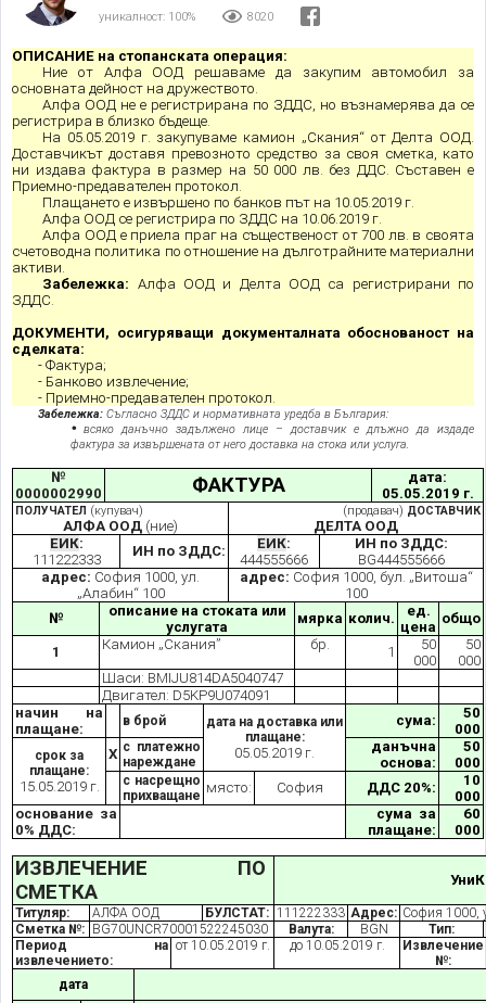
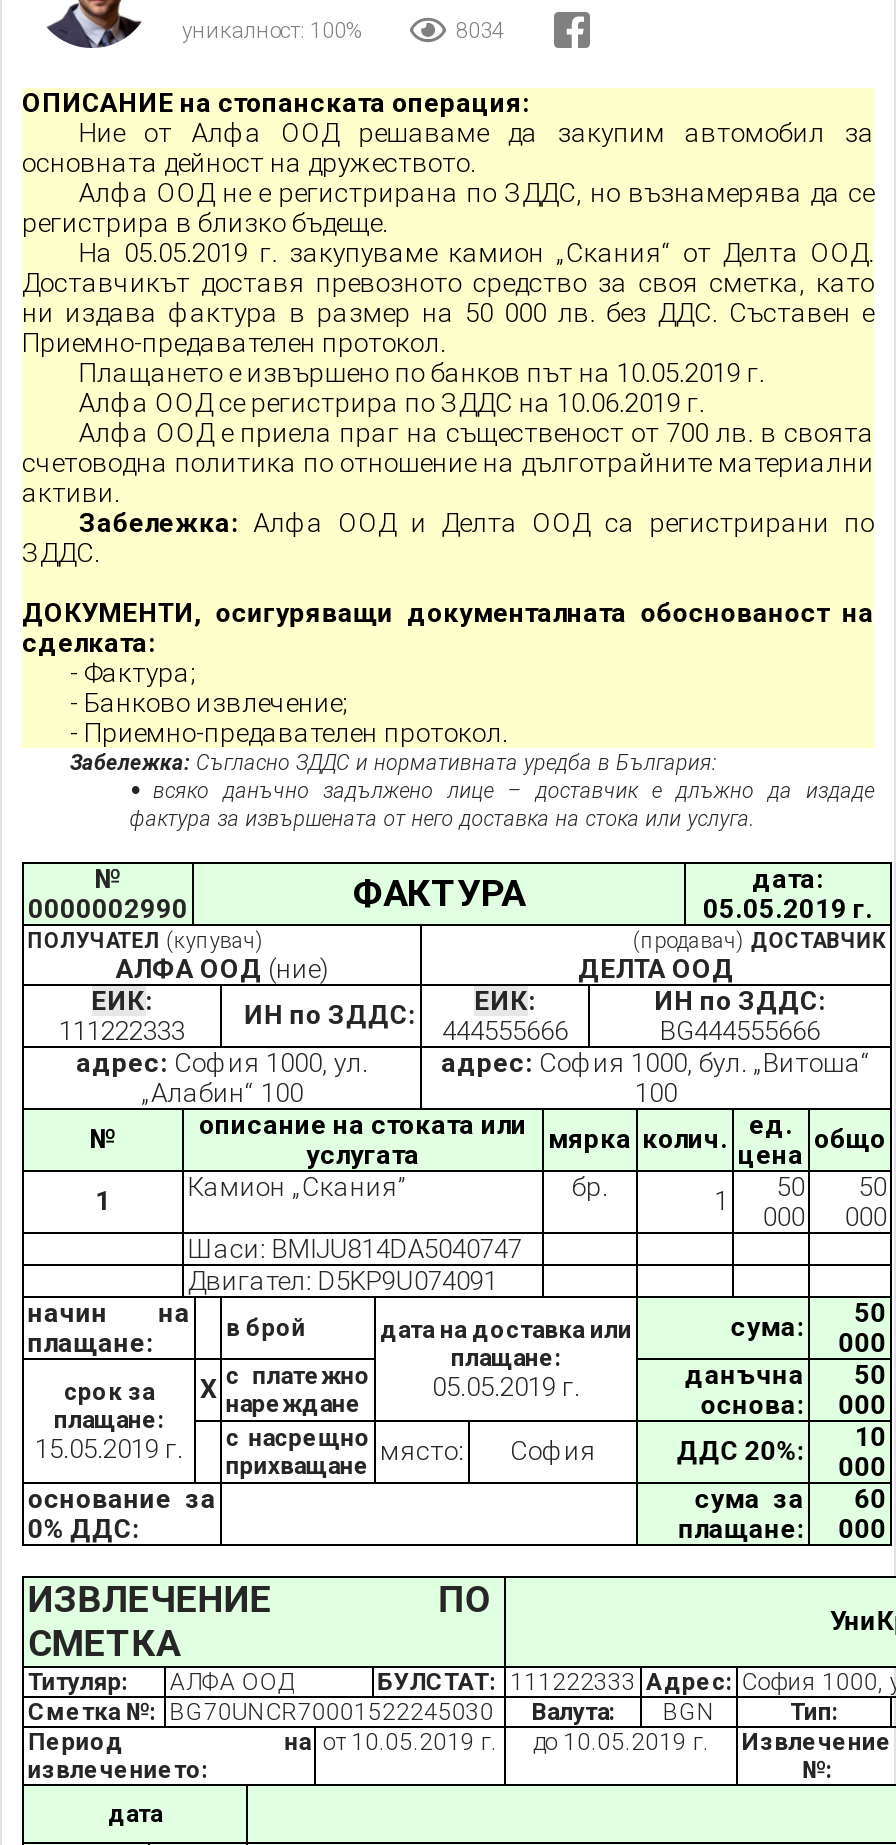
[247,9,273,23] 8020 -> [456,17,504,43] 8034

